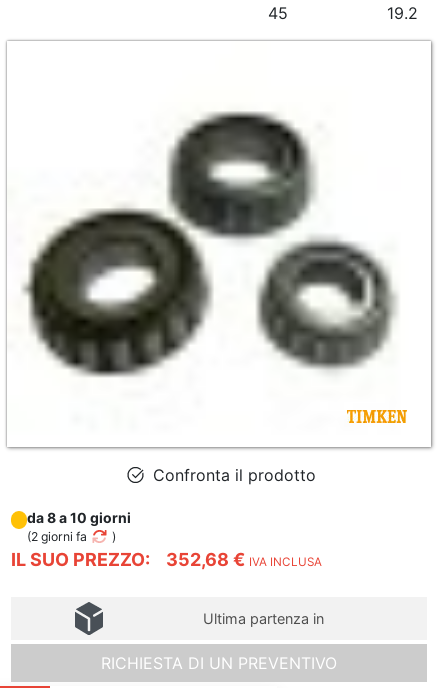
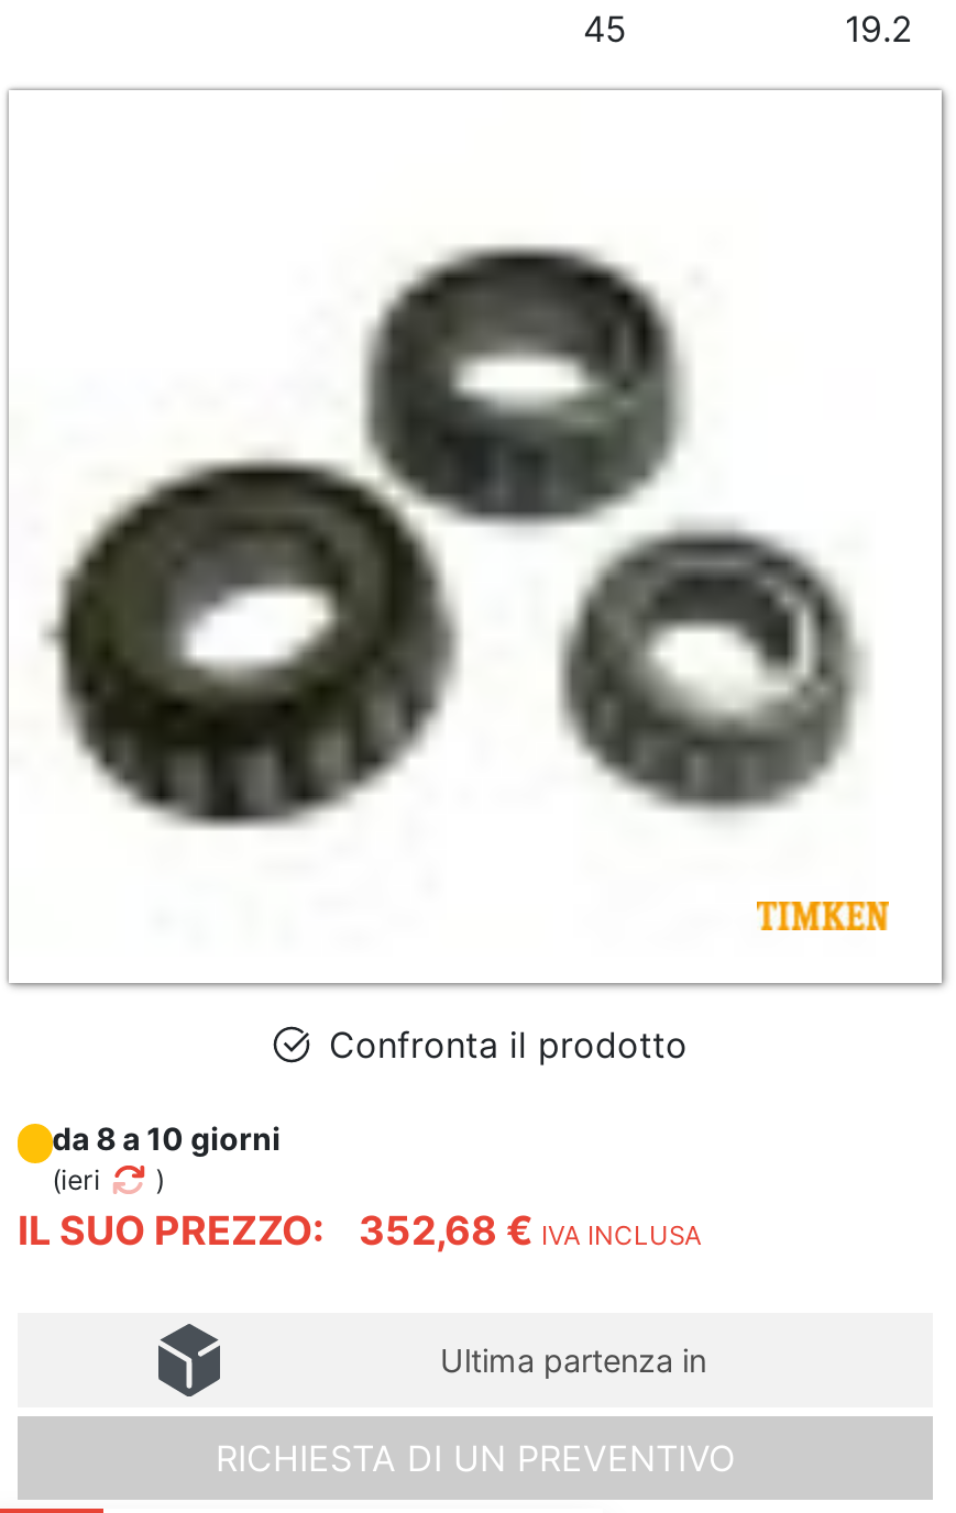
[27,529,87,544] (2 giorni fa -> [52,1163,100,1196] (ieri

